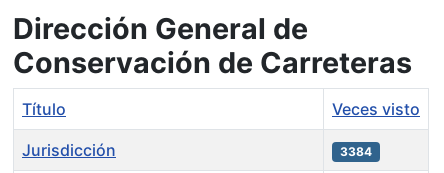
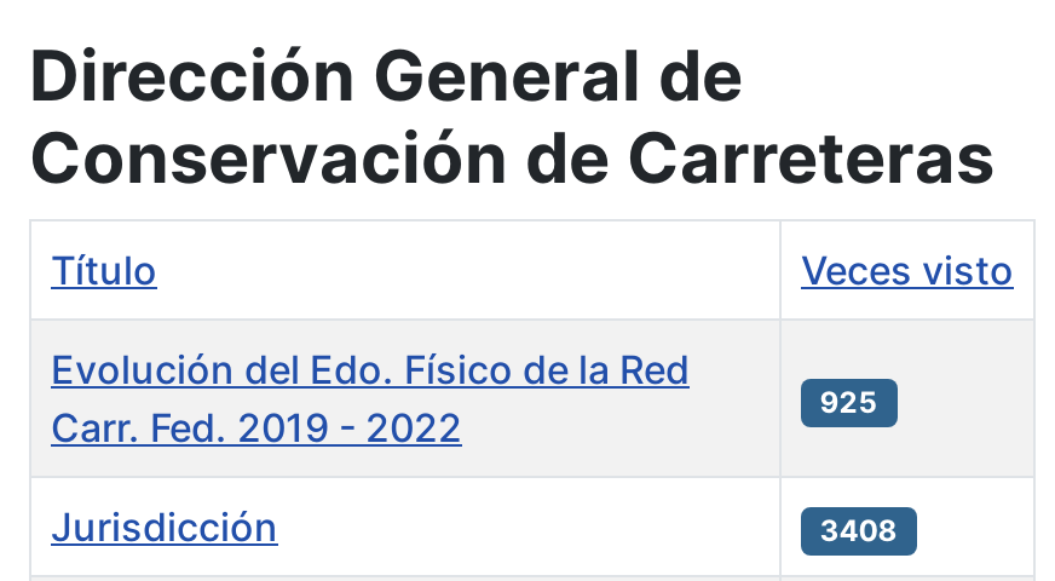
none -> [51,345,690,451] Evolución del Edo. Físico de la Red | Carr. Fed. 2019 - 2022
none -> [820,384,878,420] 925
[340,144,372,159] 3384 -> [820,512,897,548] 3408

